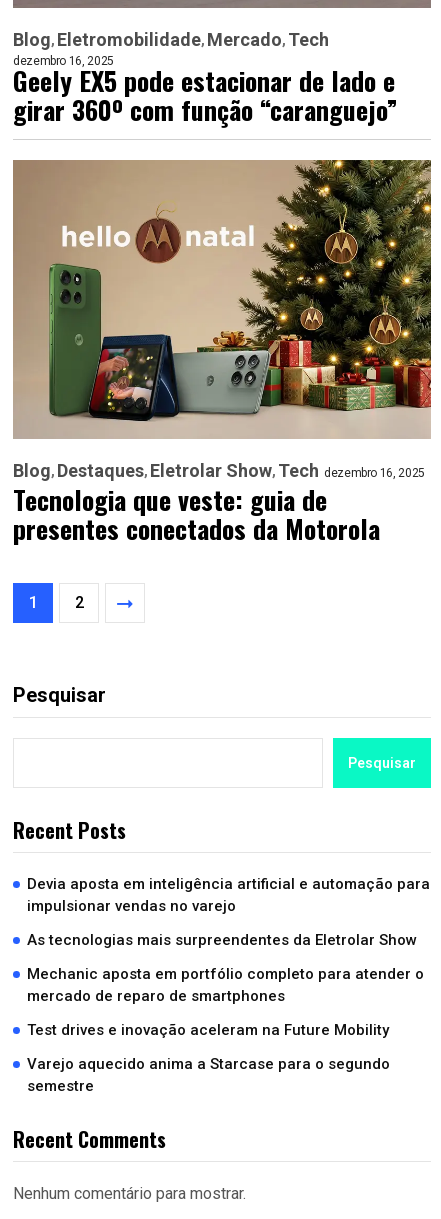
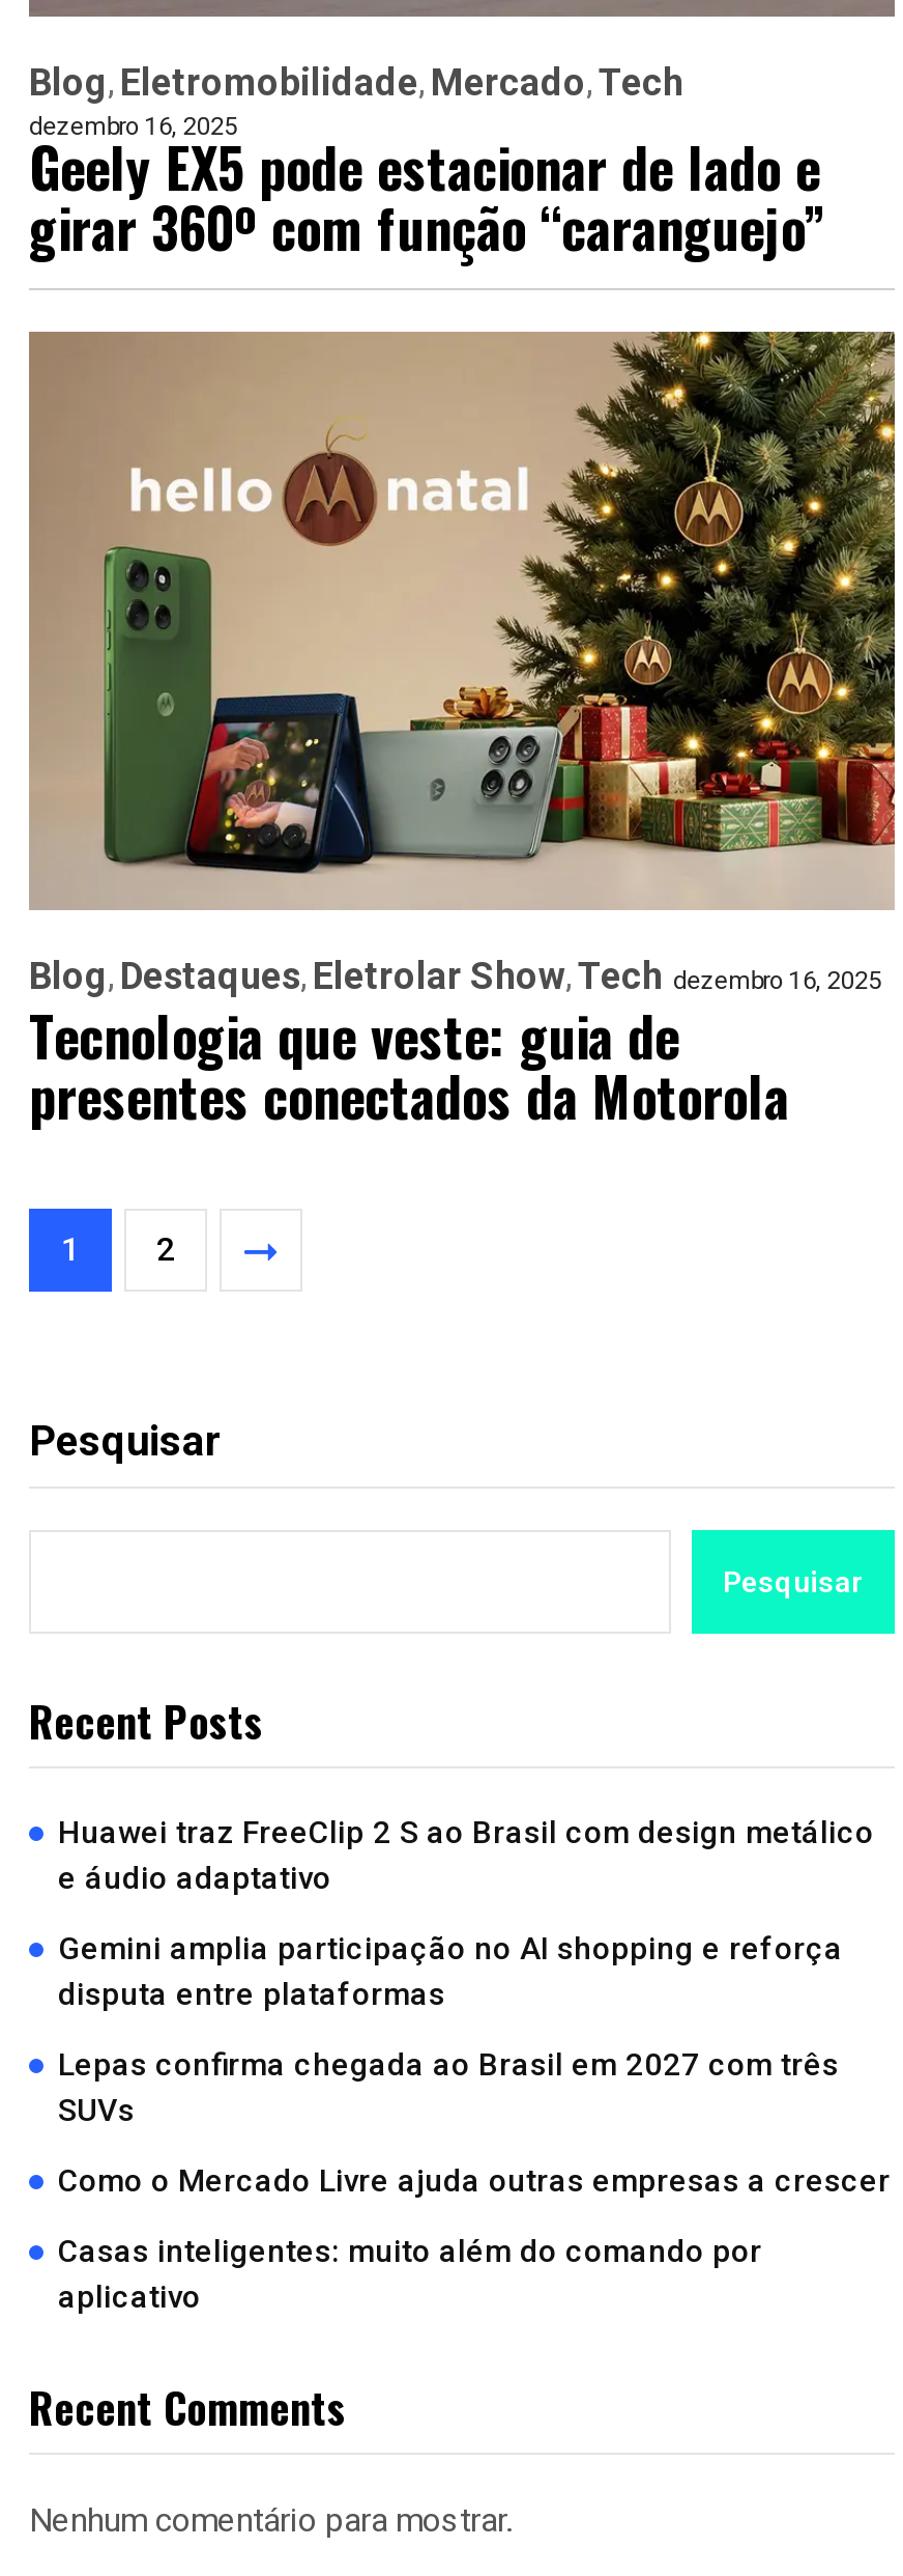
[27,875,430,915] Devia aposta em inteligência artificial e automação para | impulsionar vendas no varejo -> [58,1814,874,1897] Huawei traz FreeClip 2 S ao Brasil com design metálico | e áudio adaptativo
[27,931,417,949] As tecnologias mais surpreendentes da Eletrolar Show -> [58,1930,843,2013] Gemini amplia participação no AI shopping e reforça | disputa entre plataformas
[27,965,424,1005] Mechanic aposta em portfólio completo para atender o | mercado de reparo de smartphones -> [58,2046,839,2129] Lepas confirma chegada ao Brasil em 2027 com três | SUVs
[27,1021,389,1039] Test drives e inovação aceleram na Future Mobility -> [58,2162,891,2199] Como o Mercado Livre ajuda outras empresas a crescer
[27,1055,390,1095] Varejo aquecido anima a Starcase para o segundo | semestre -> [58,2233,762,2316] Casas inteligentes: muito além do comando por | aplicativo

